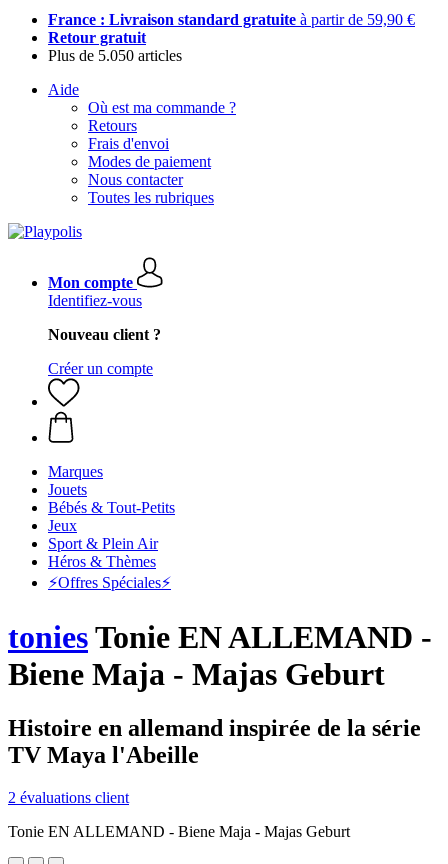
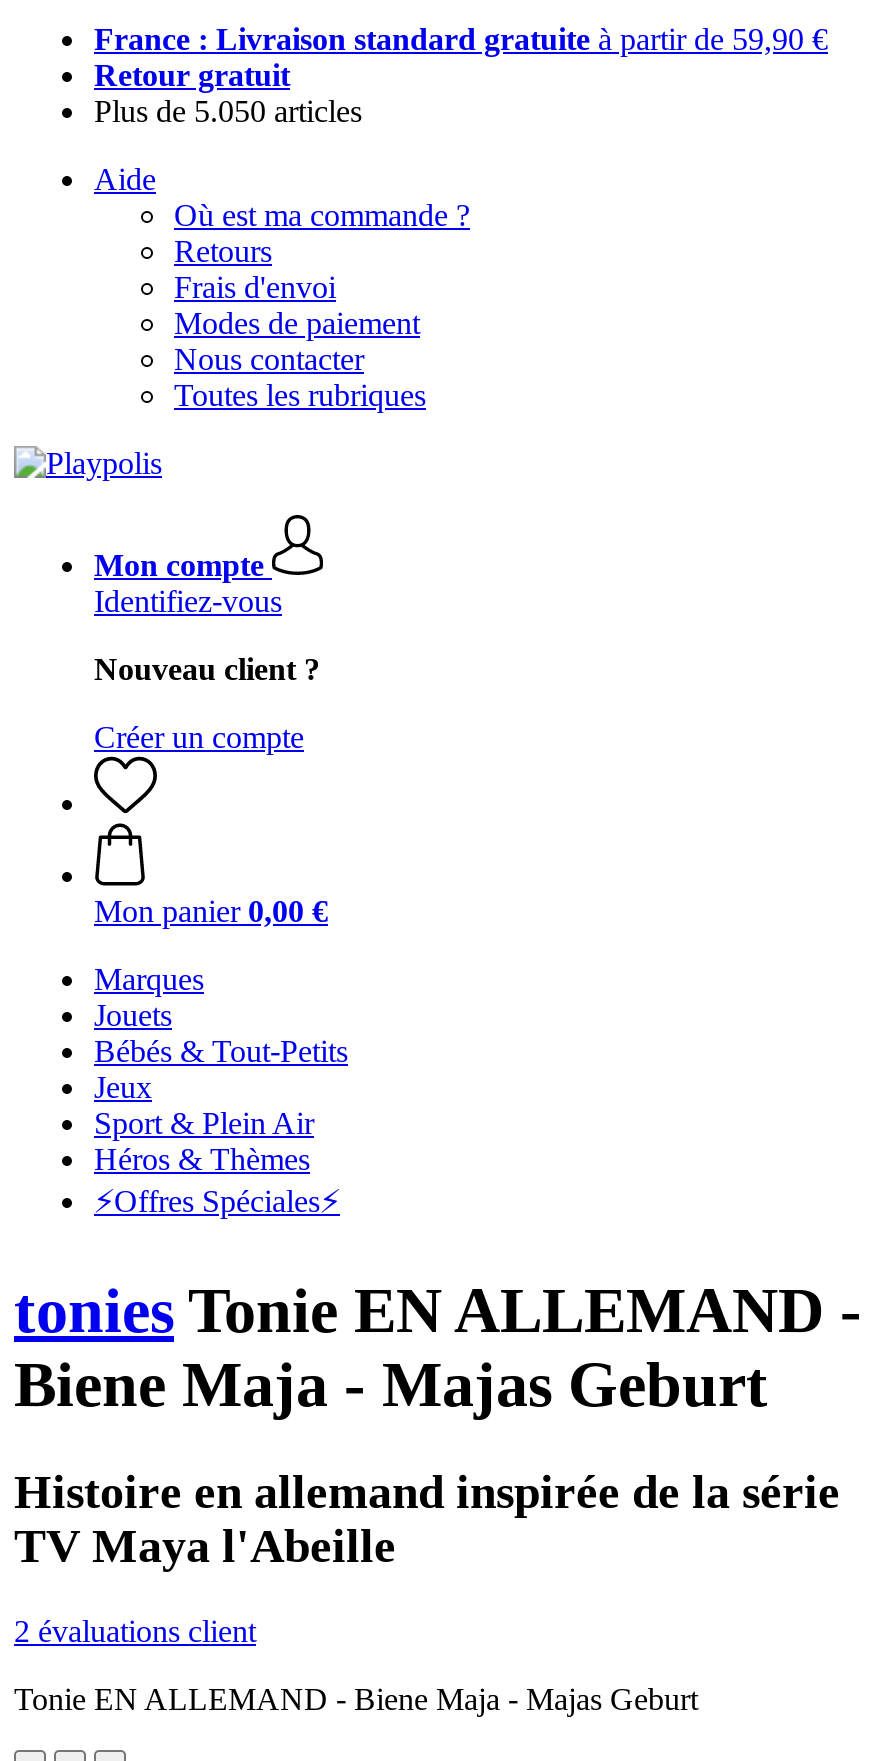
none -> [94,894,328,928] Mon panier 0,00 €

